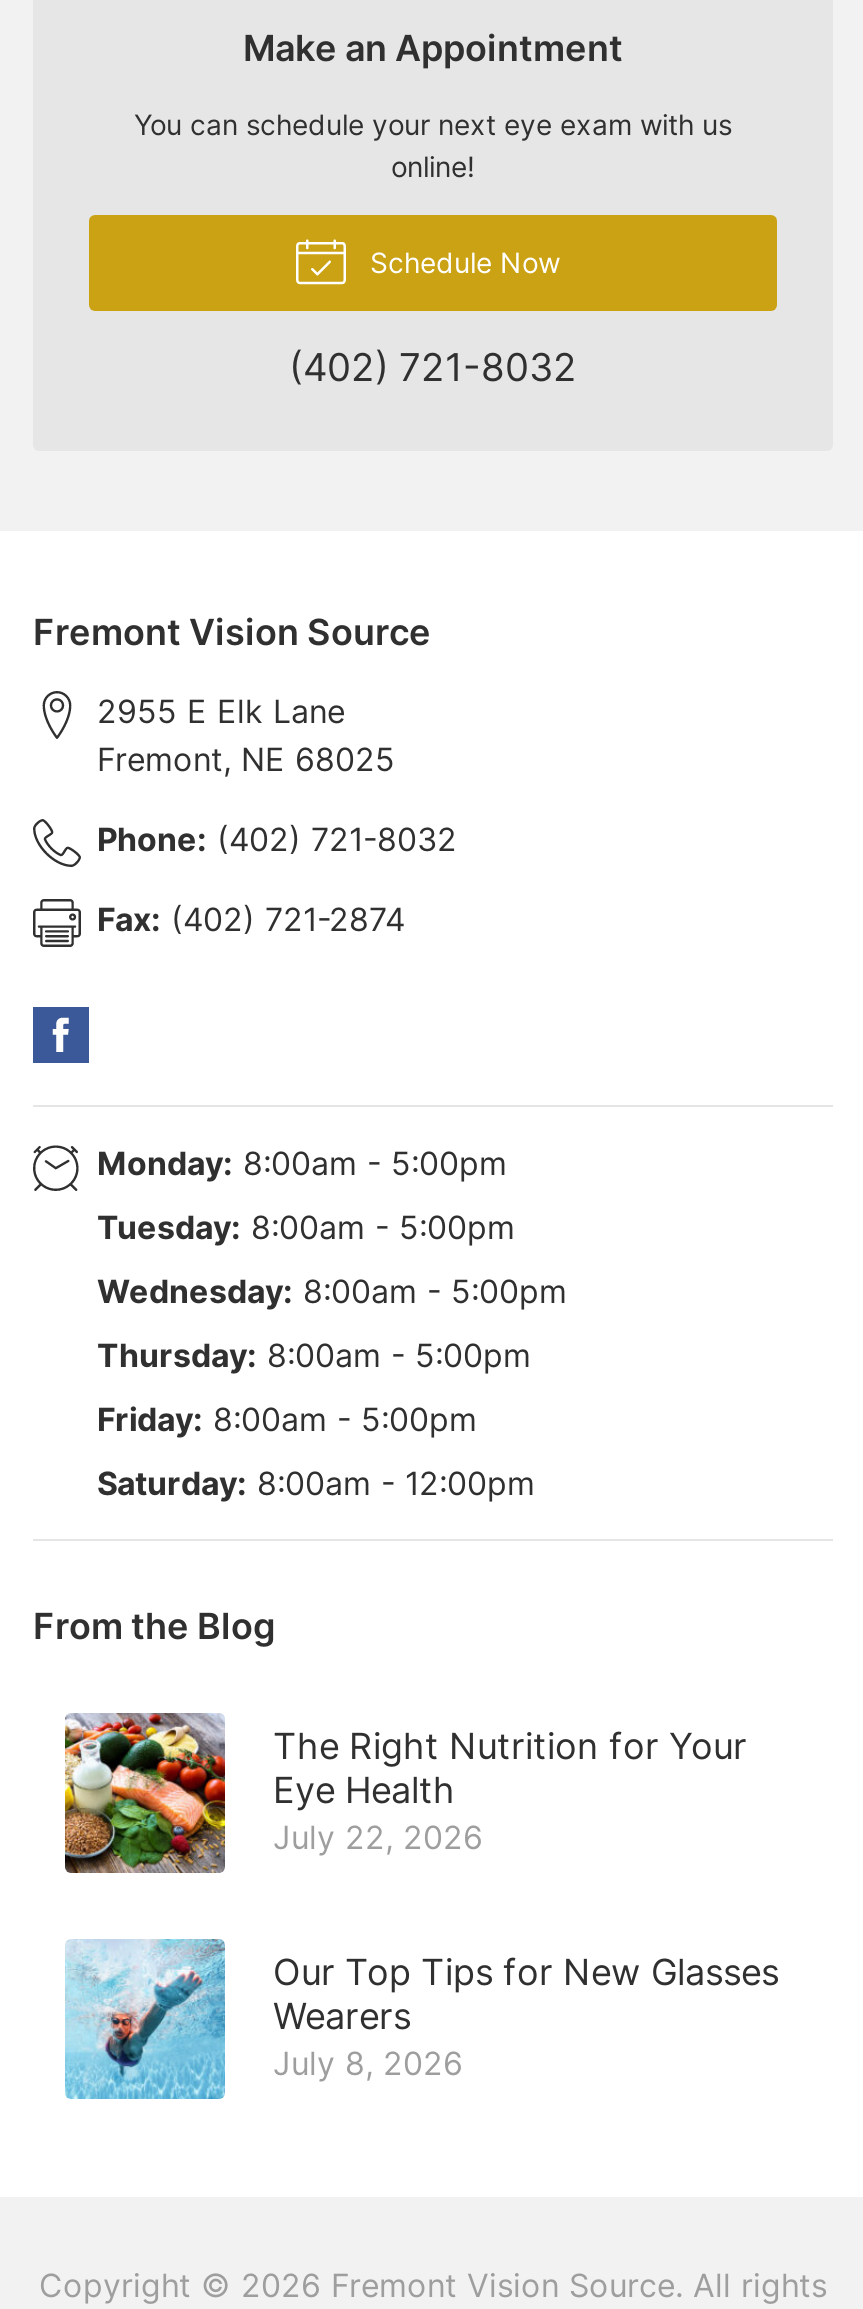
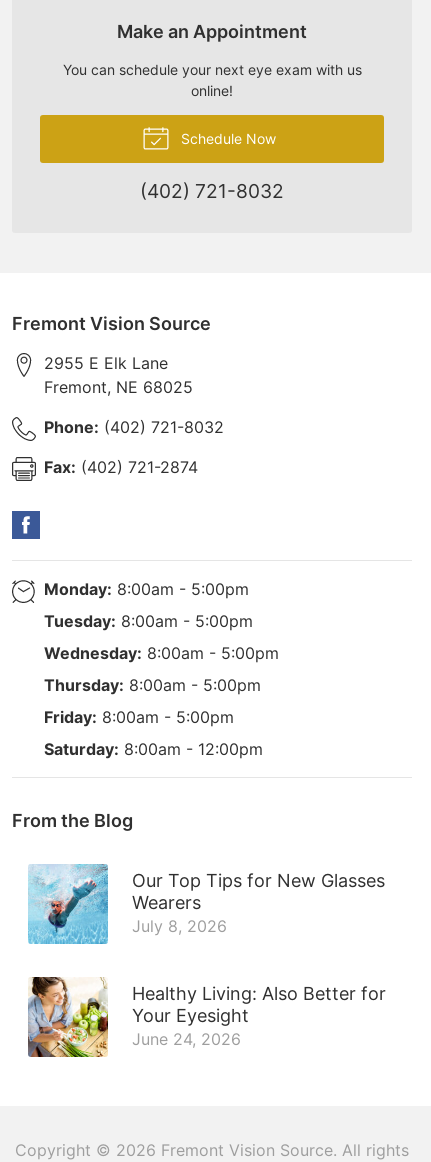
[63,1711,747,1875] [image] | The Right Nutrition for Your | Eye Health | July 22, 2026 -> none
moved [63,1937,779,2101] -> [27,863,385,945]: [image] | Our Top Tips for New Glasses | Wearers | July 8, 2026
none -> [27,976,386,1058] [image] | Healthy Living: Also Better for | Your Eyesight | June 24, 2026

